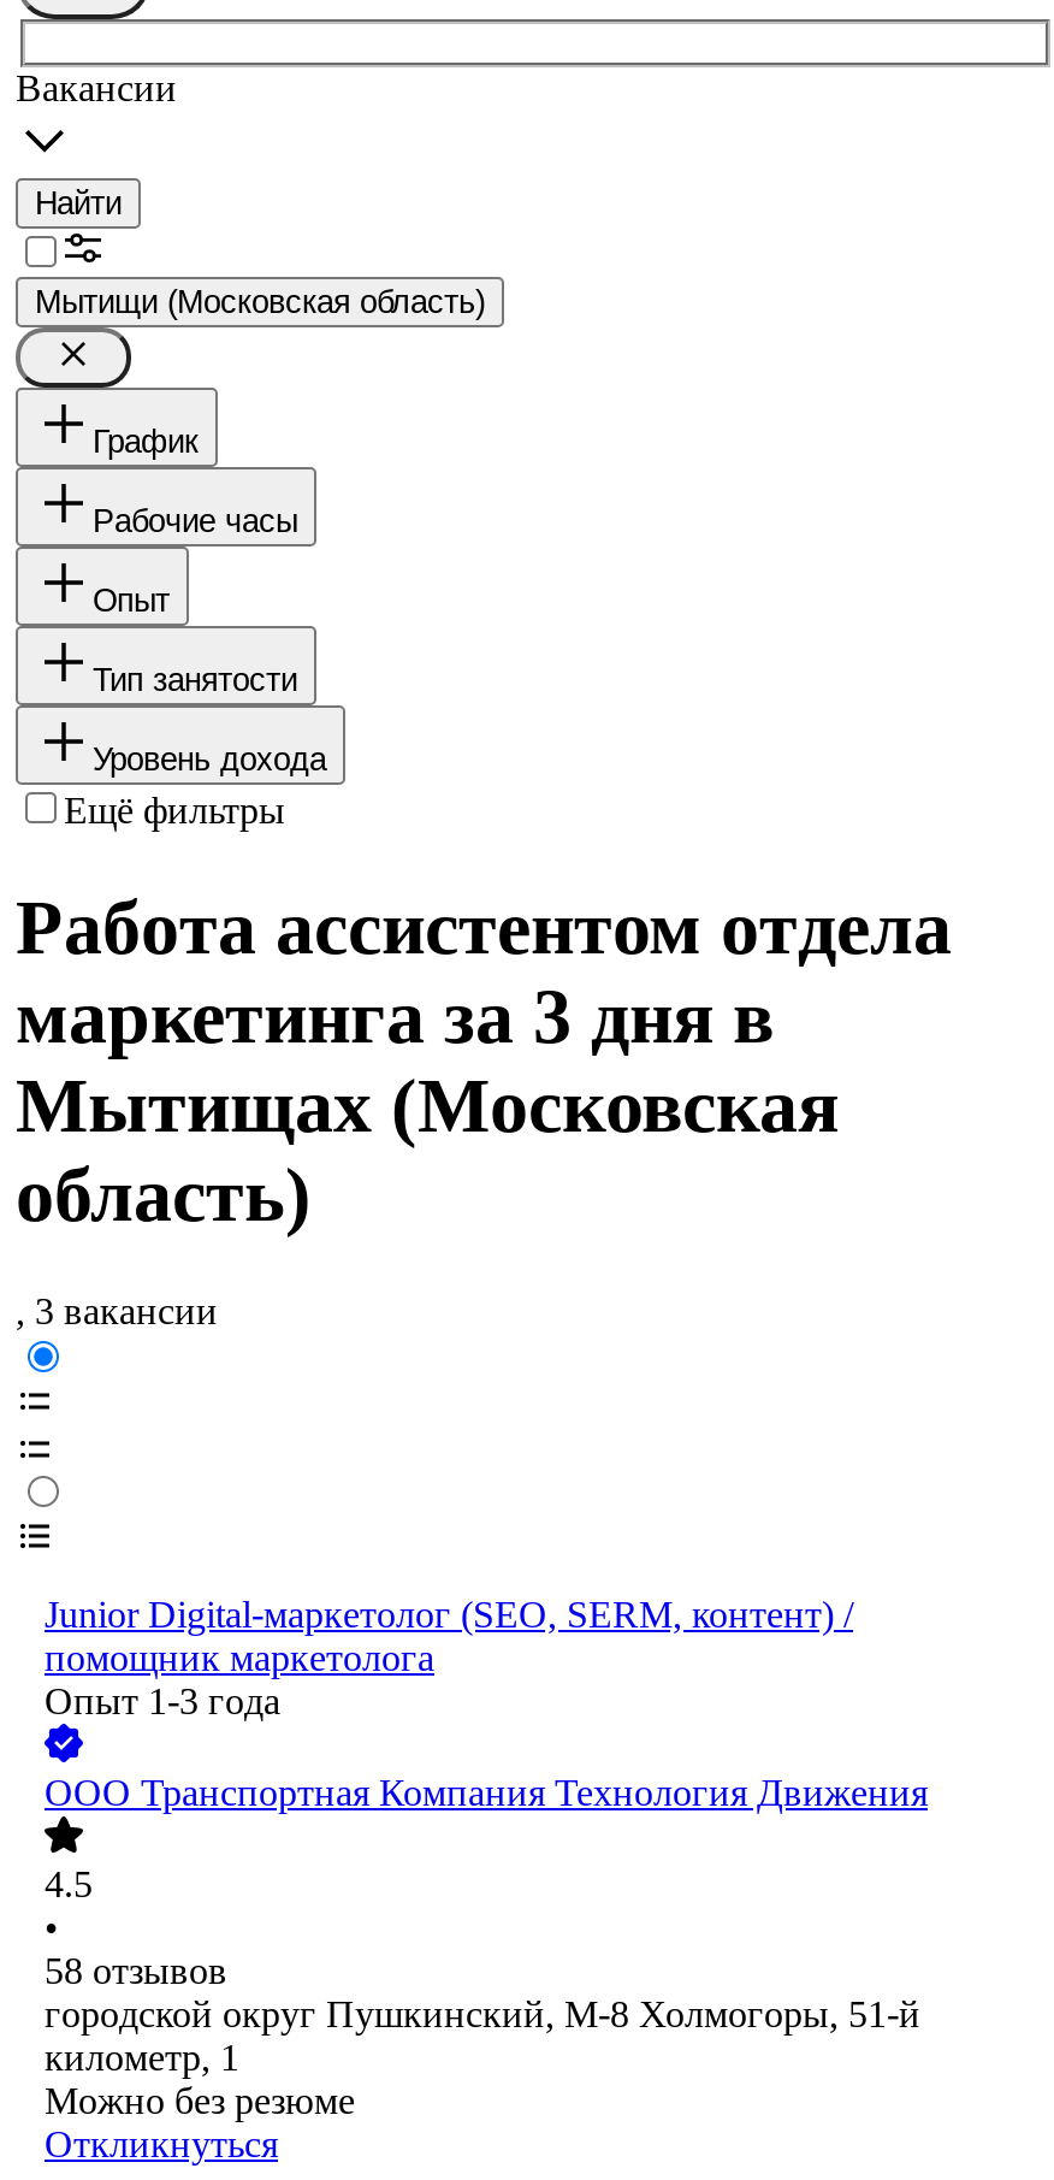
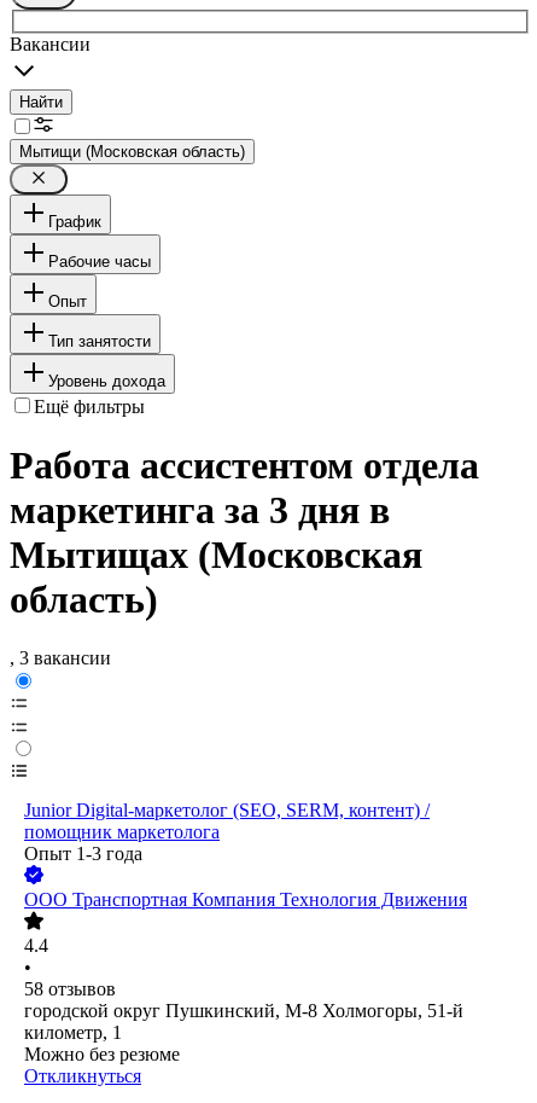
[45,1865,93,1906] 4.5 -> [24,936,48,956] 4.4

